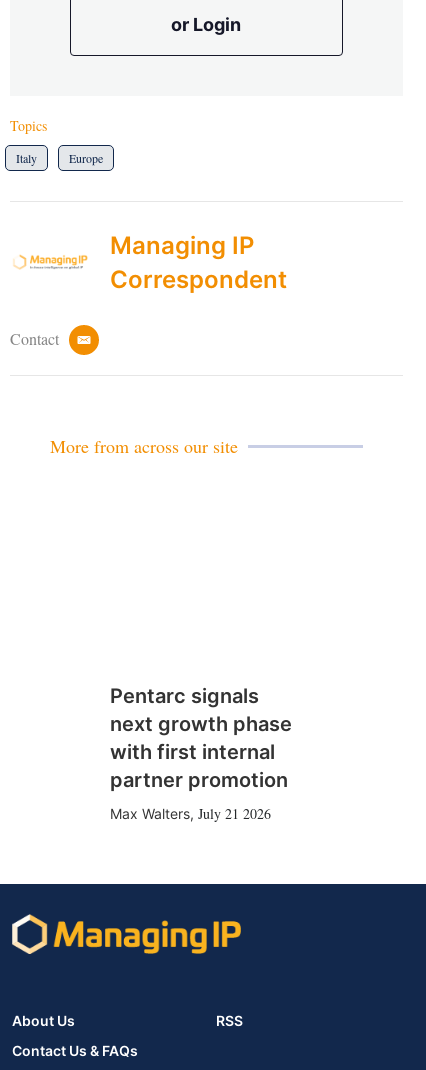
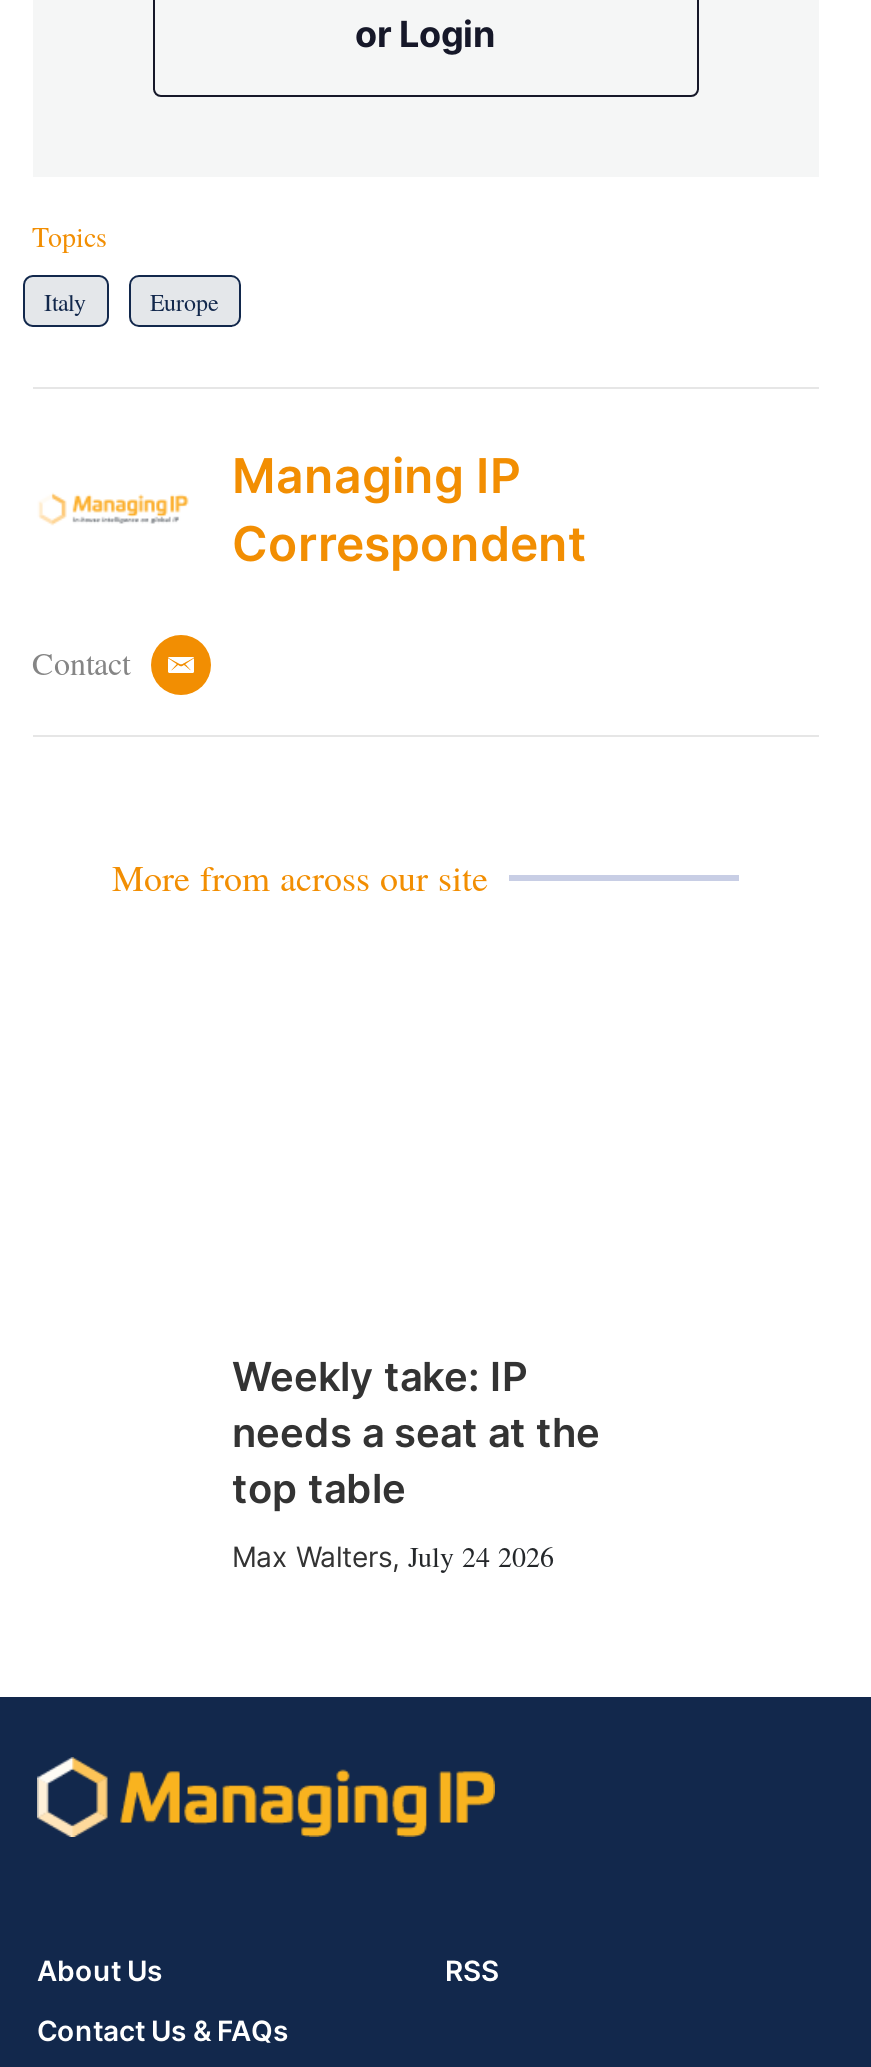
[109,684,291,792] Pentarc signals | next growth phase | with first internal | partner promotion -> [232,1353,600,1513] Weekly take: IP | needs a seat at the | top table
[109,804,270,823] Max Walters, July 21 2026 -> [232,1537,554,1575] Max Walters, July 24 2026

